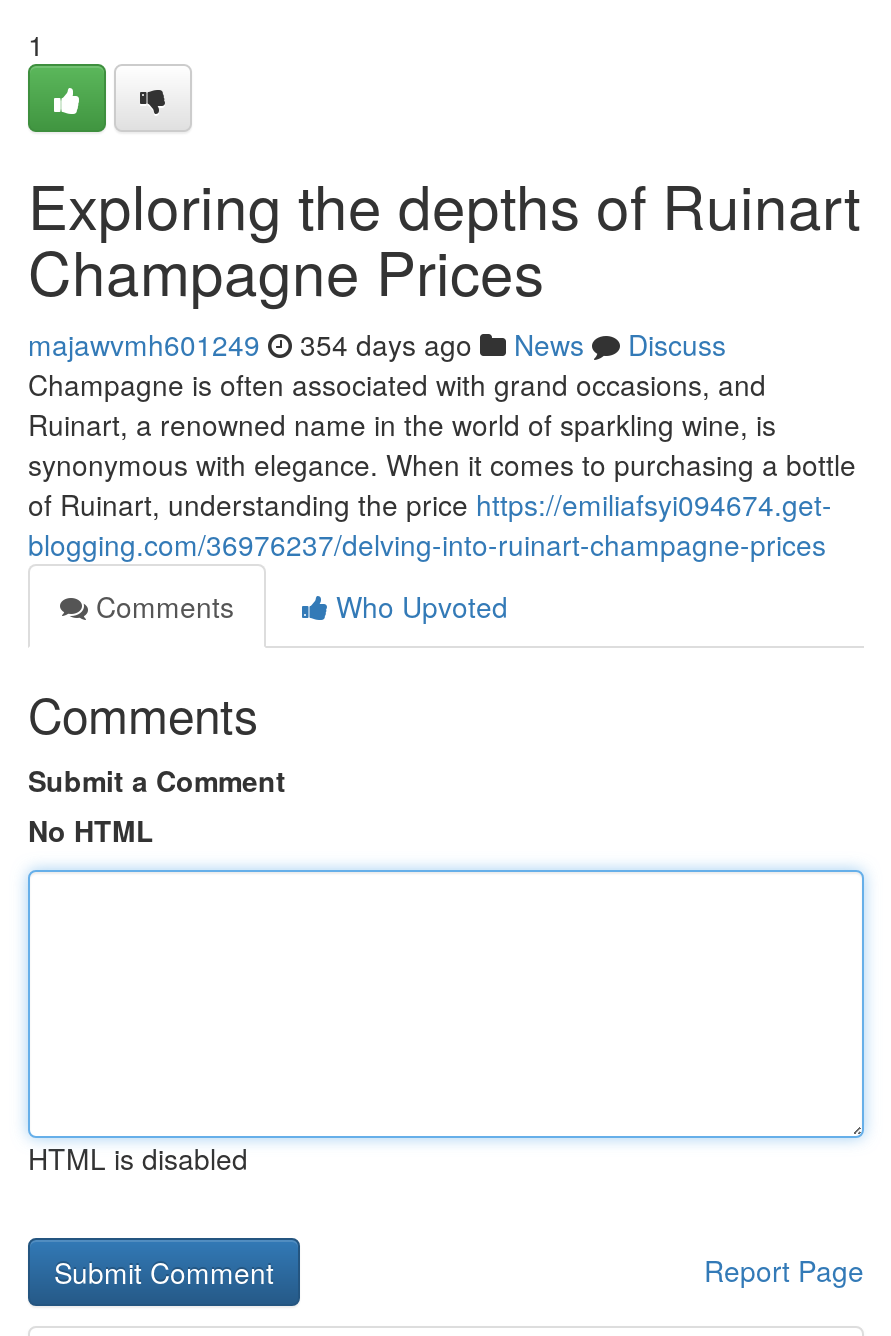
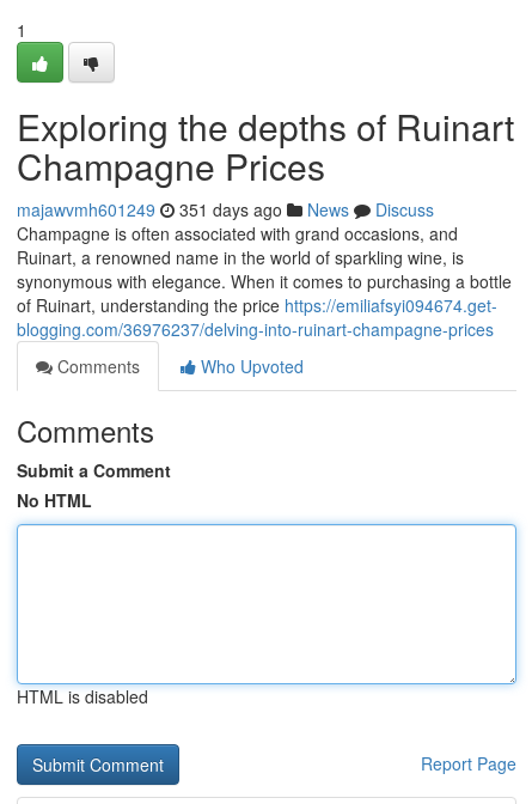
[28,324,726,364] majawvmh601249 354 days ago News Discuss -> [17,197,434,221] majawvmh601249 351 days ago News Discuss

